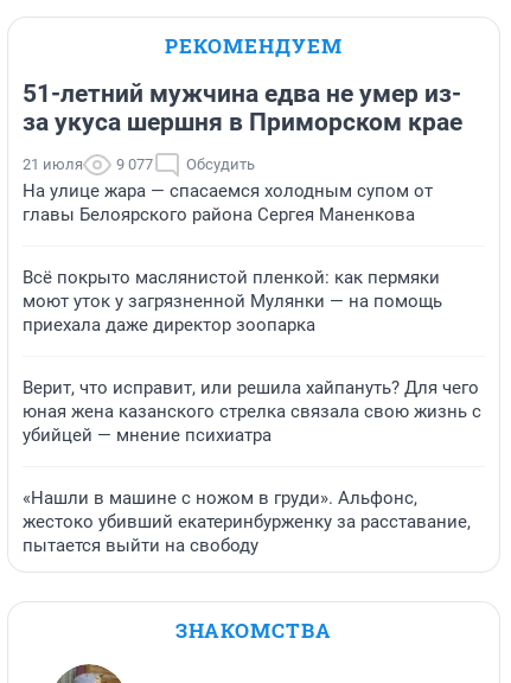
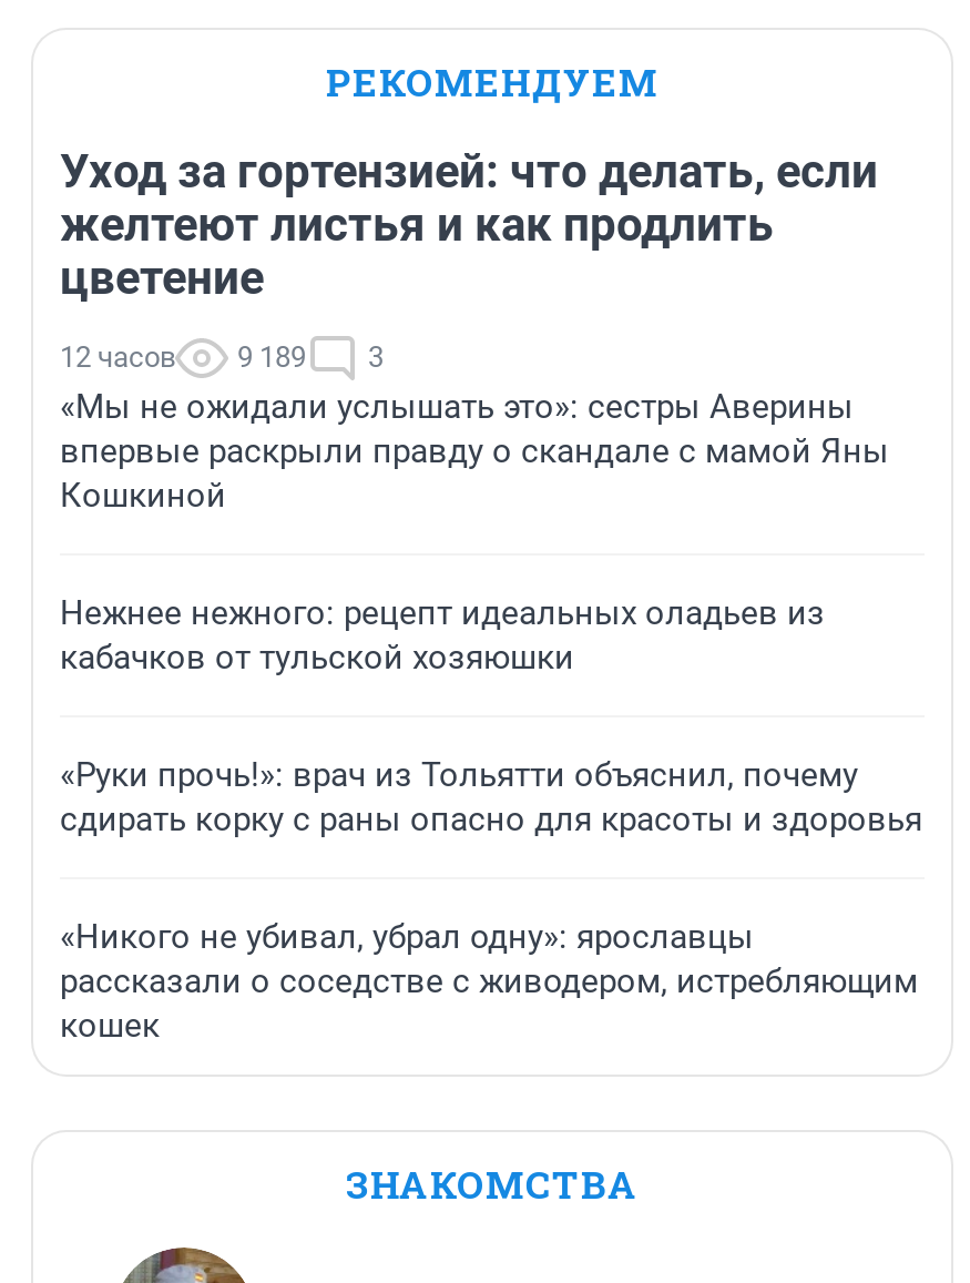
[23,80,462,136] 51-летний мужчина едва не умер из- | за укуса шершня в Приморском крае -> [60,145,878,305] Уход за гортензией: что делать, если | желтеют листья и как продлить | цветение
[23,155,433,225] 21 июля | 9 077 | Обсудить | На улице жара — спасаемся холодным супом от | главы Белоярского района Сергея Маненкова -> [60,341,889,516] 12 часов | 9 189 | 3 | «Мы не ожидали услышать это»: сестры Аверины | впервые раскрыли правду о скандале с мамой Яны | Кошкиной
[23,267,442,336] Всё покрыто маслянистой пленкой: как пермяки | моют уток у загрязненной Мулянки — на помощь | приехала даже директор зоопарка -> [60,593,825,678] Нежнее нежного: рецепт идеальных оладьев из | кабачков от тульской хозяюшки
[23,377,481,446] Верит, что исправит, или решила хайпануть? Для чего | юная жена казанского стрелка связала свою жизнь с | убийцей — мнение психиатра -> [60,755,922,840] «Руки прочь!»: врач из Тольятти объяснил, почему | сдирать корку с раны опасно для красоты и здоровья
[23,487,471,556] «Нашли в машине с ножом в груди». Альфонс, | жестоко убивший екатеринбурженку за расставание, | пытается выйти на свободу -> [60,917,918,1046] «Никого не убивал, убрал одну»: ярославцы | рассказали о соседстве с живодером, истребляющим | кошек

